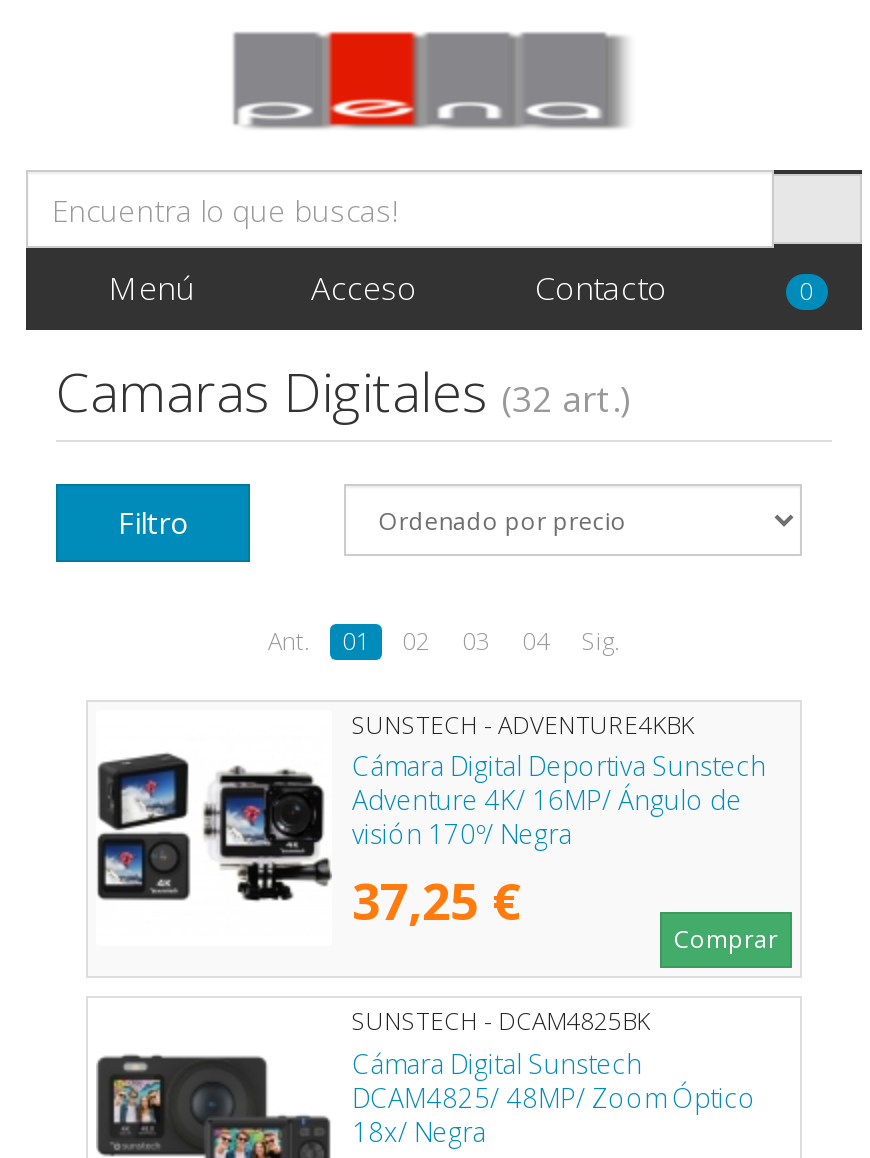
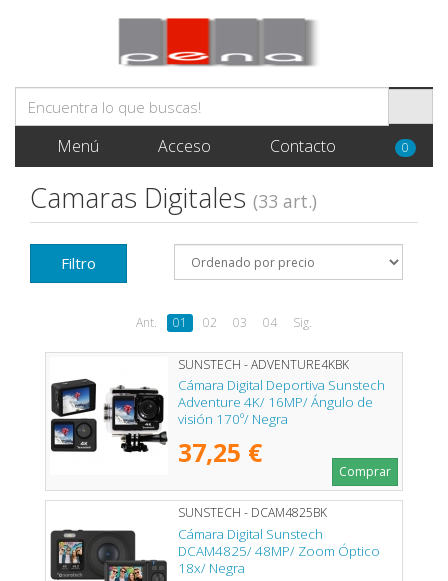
[56,354,630,428] Camaras Digitales (32 art.) -> [30,179,317,216] Camaras Digitales (33 art.)

